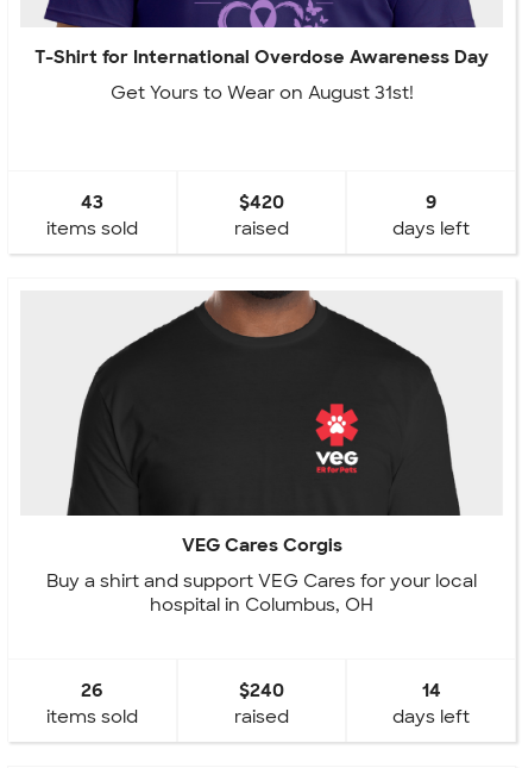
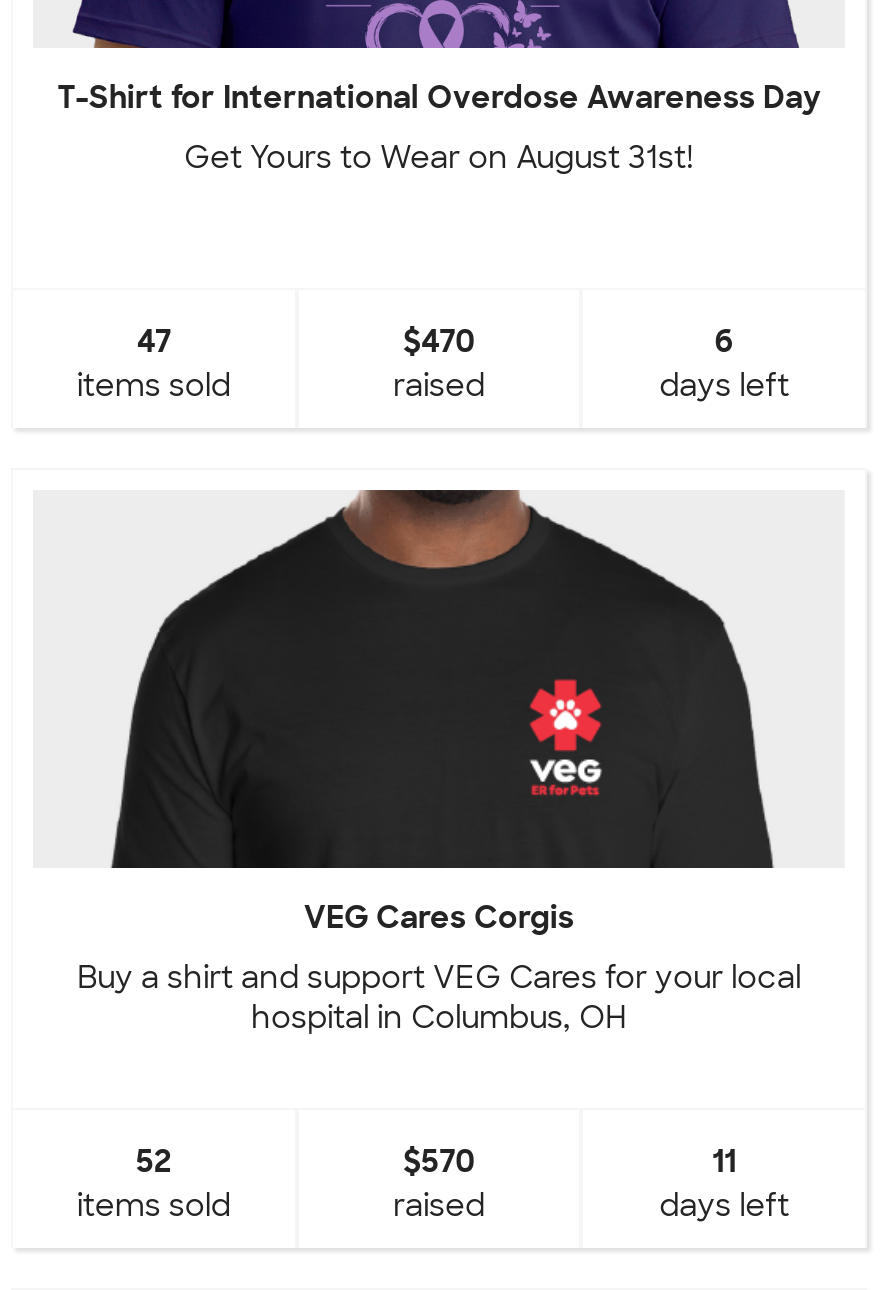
[81,191,103,215] 43 -> [137,321,171,361] 47
[239,191,284,215] $420 -> [403,321,475,361] $470
[426,191,437,215] 9 -> [714,321,734,361] 6
[81,679,103,703] 26 -> [136,1141,172,1181] 52
[239,679,284,703] $240 -> [403,1141,475,1181] $570
[422,679,441,703] 14 -> [712,1141,736,1181] 11

